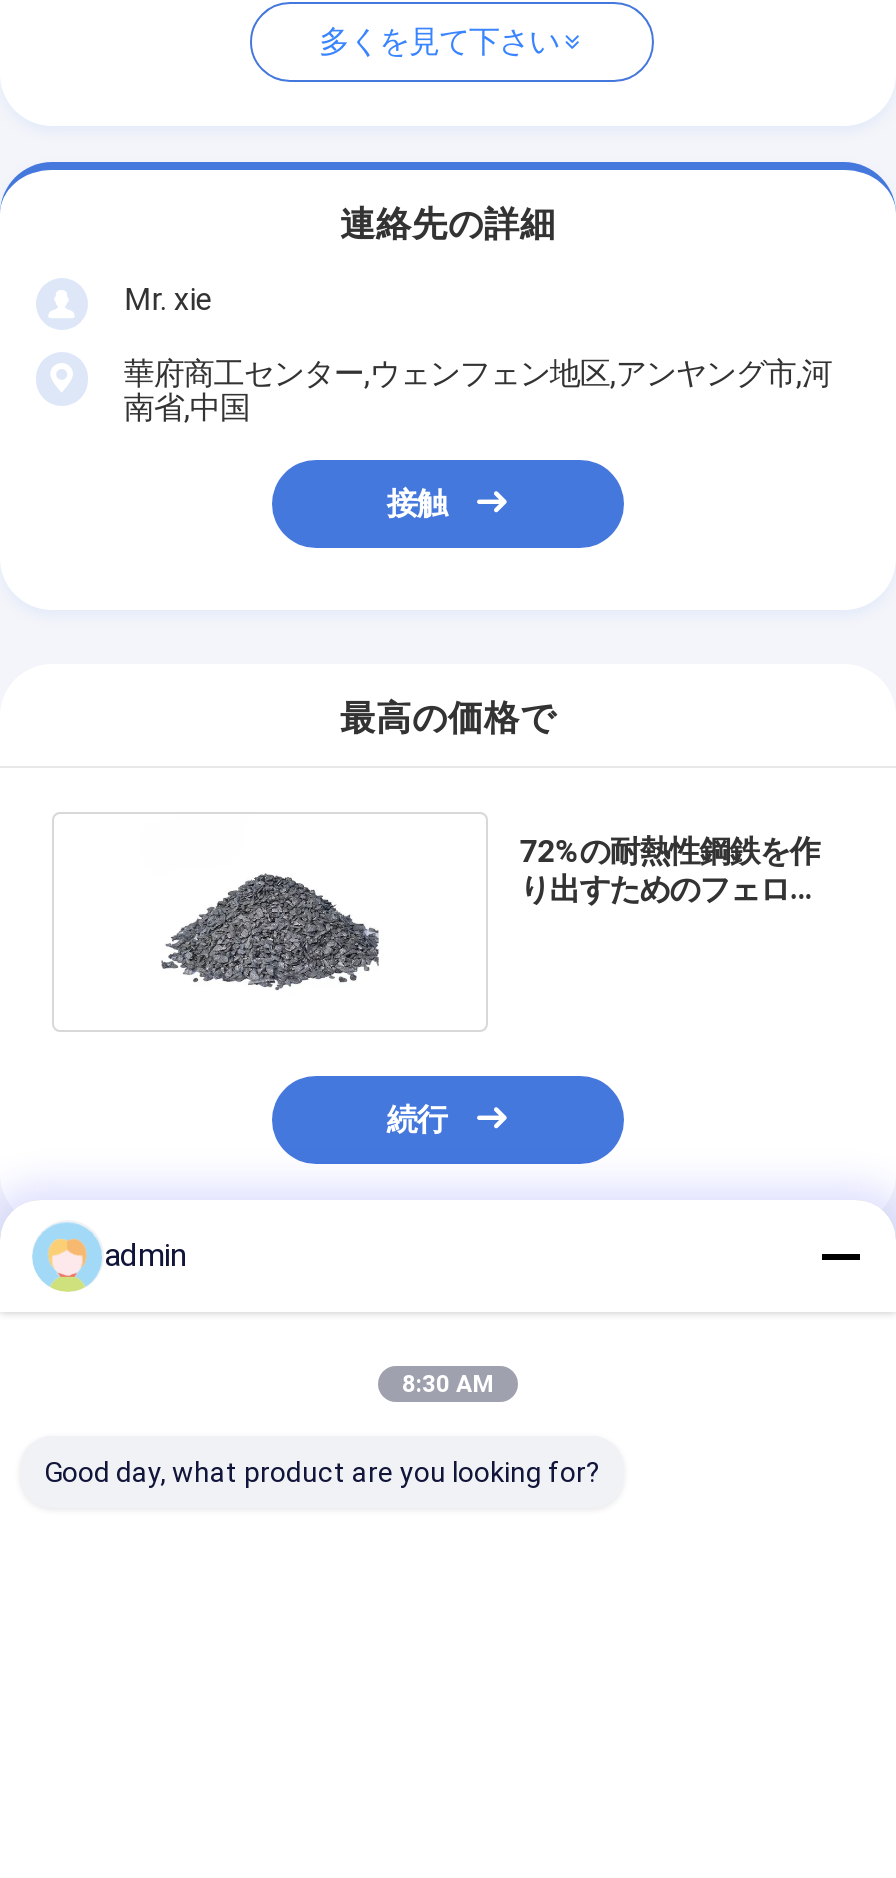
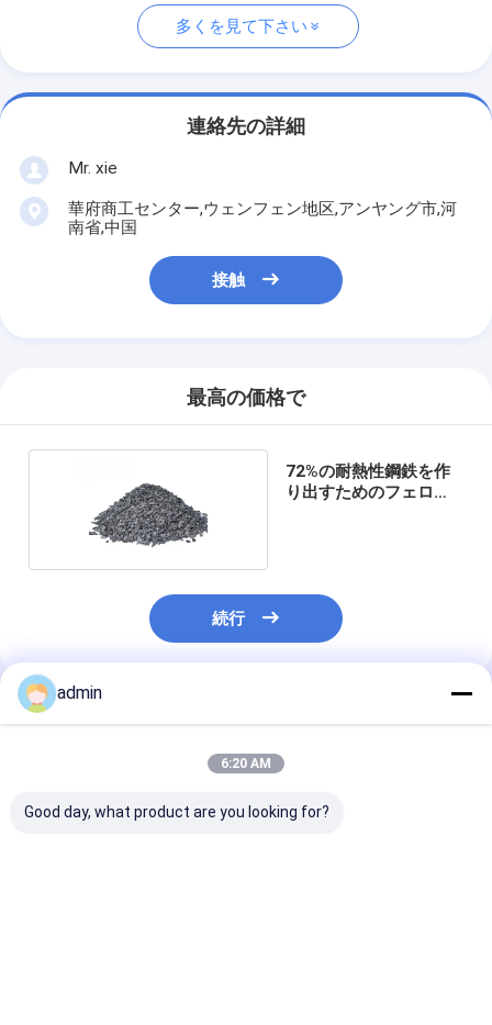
[402,1370,494,1398] 8:30 AM -> [221,756,271,771] 6:20 AM

